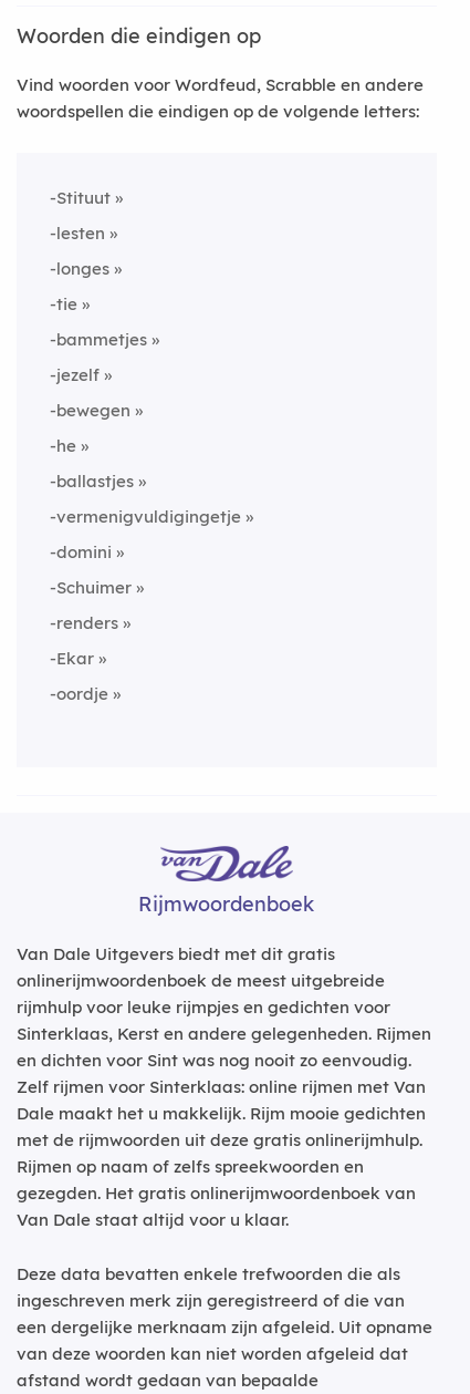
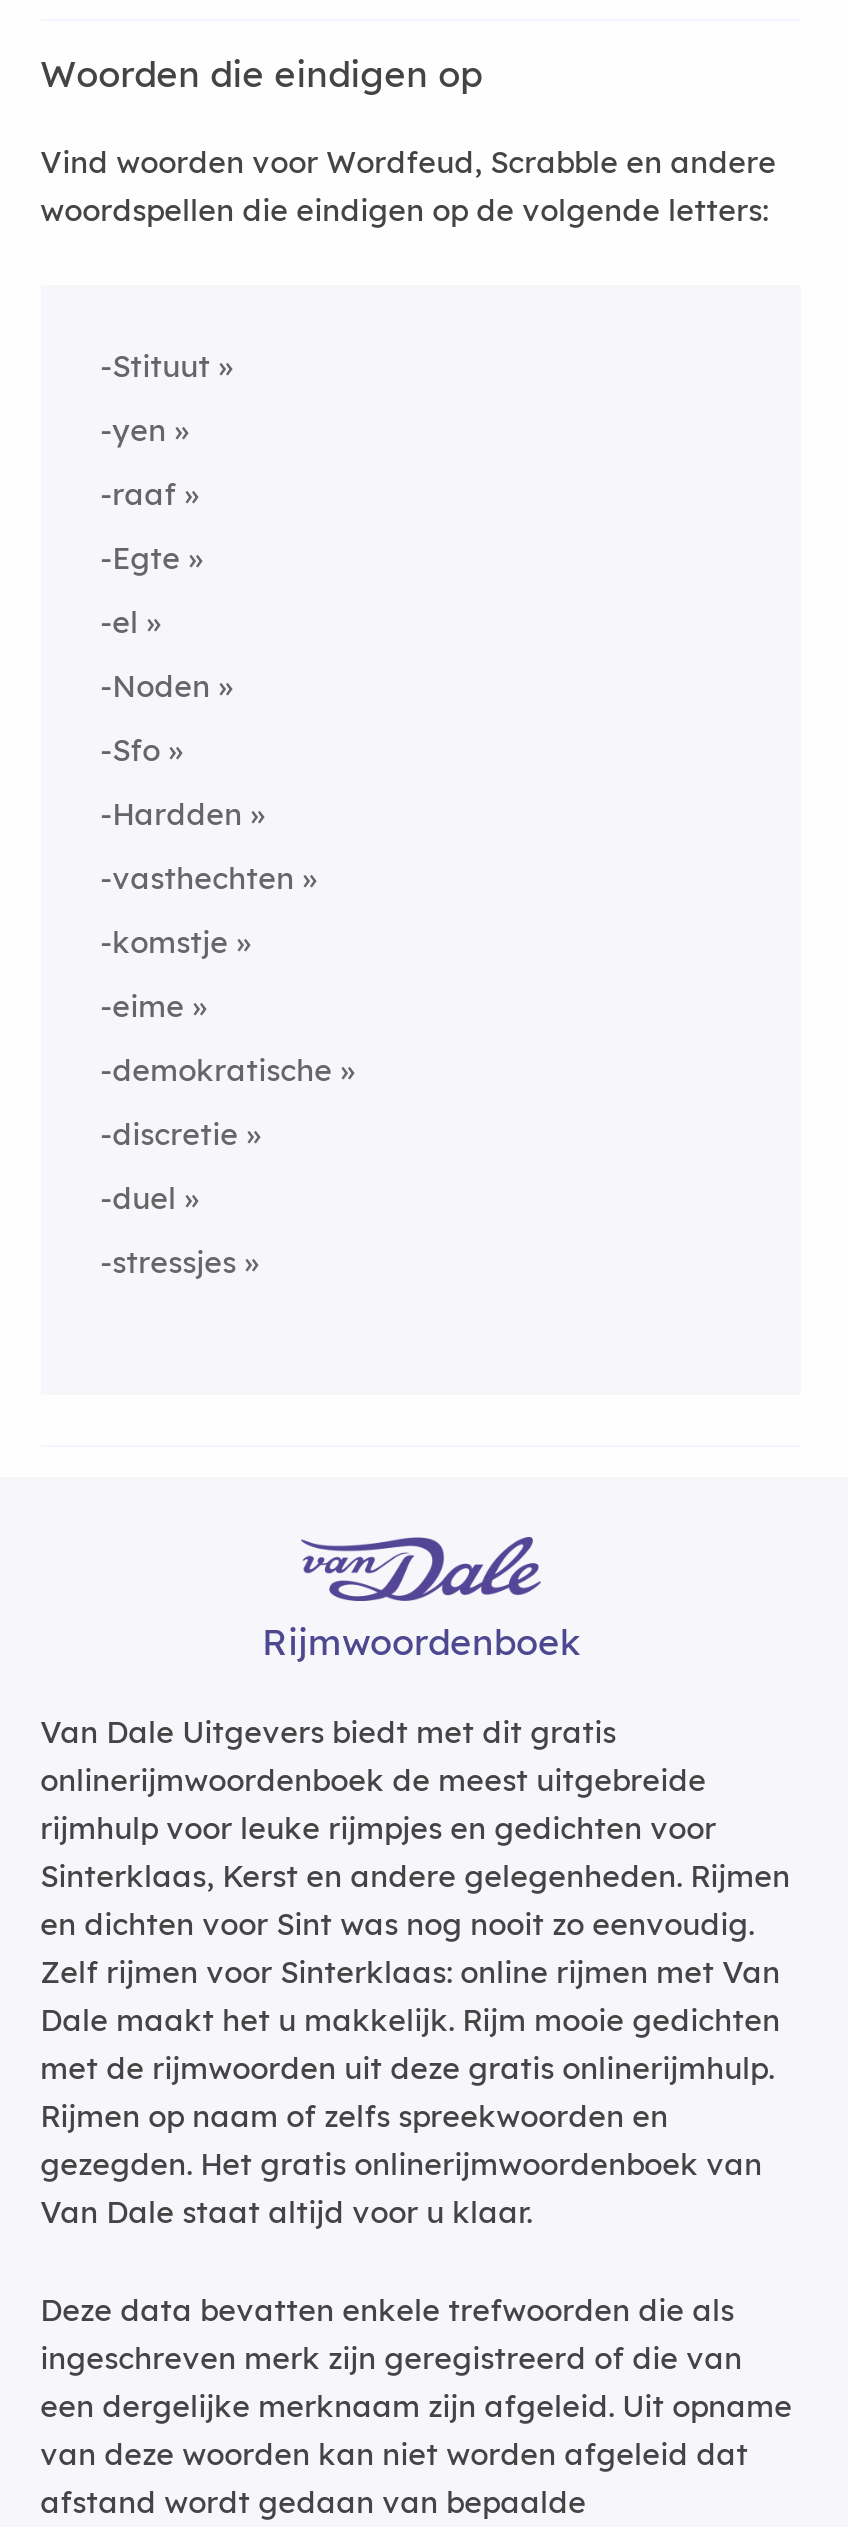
[49,223,105,244] -lesten -> [100,411,166,449] -yen
[49,258,109,279] -longes -> [100,475,176,513] -raaf
[49,293,77,314] -tie -> [100,539,180,577] -Egte
[49,329,147,350] -bammetjes -> [100,603,138,641] -el
[49,364,99,385] -jezelf -> [100,667,210,705] -Noden
[49,400,130,421] -bewegen -> [100,731,160,769] -Sfo
[49,435,76,456] -he -> [100,795,242,833] -Hardden
[49,471,133,492] -ballastjes -> [100,859,294,897] -vasthechten
[49,506,241,527] -vermenigvuldigingetje -> [100,923,228,961] -komstje
[49,541,111,562] -domini -> [100,987,184,1025] -eime
[49,577,131,598] -Schuimer -> [100,1051,332,1089] -demokratische
[49,612,118,633] -renders -> [100,1115,238,1153] -discretie
[49,648,94,669] -Ekar -> [100,1179,176,1217] -duel
[49,683,108,704] -oordje -> [100,1243,236,1281] -stressjes

